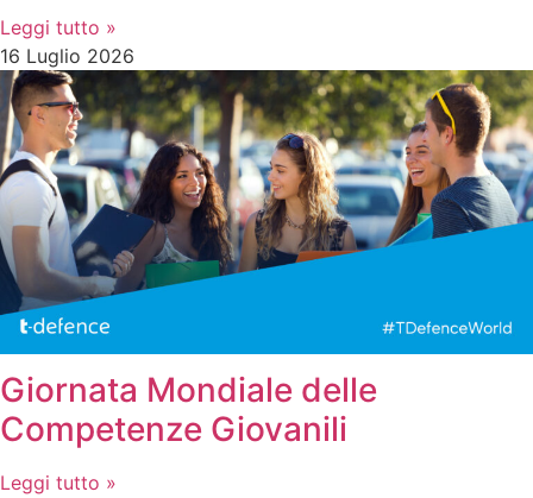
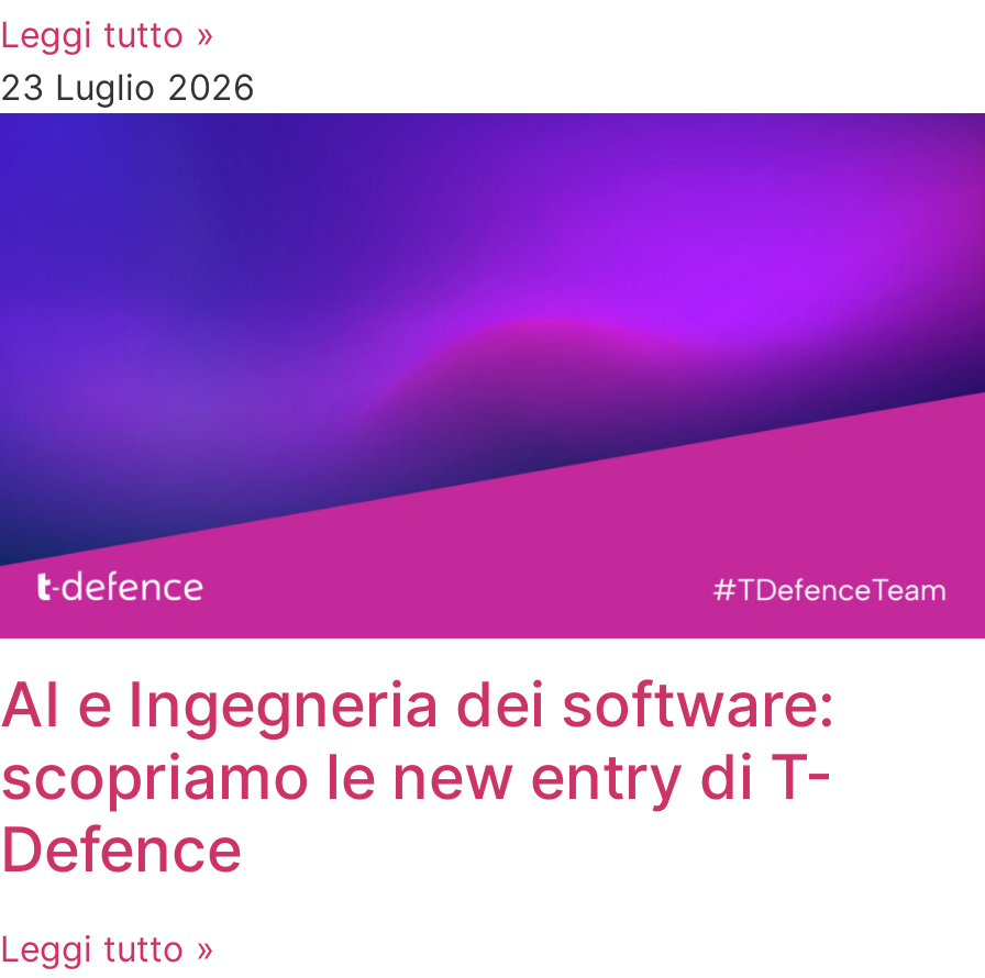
[0,43,134,67] 16 Luglio 2026 -> [0,65,255,109] 23 Luglio 2026
[0,69,529,449] [image] | Giornata Mondiale delle | Competenze Giovanili -> [0,110,978,887] [image] | AI e Ingegneria dei software: | scopriamo le new entry di T- | Defence

